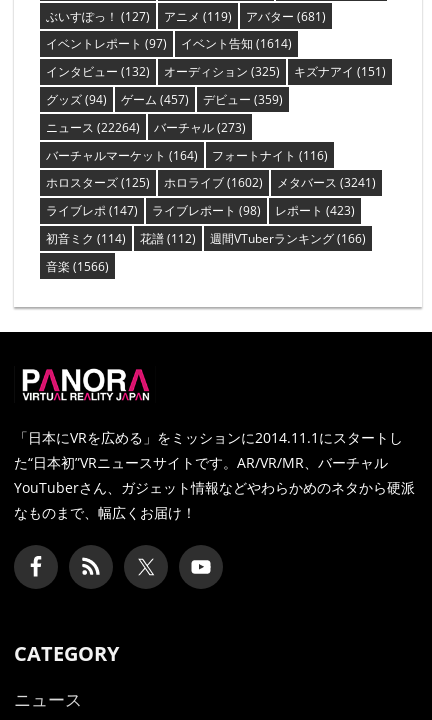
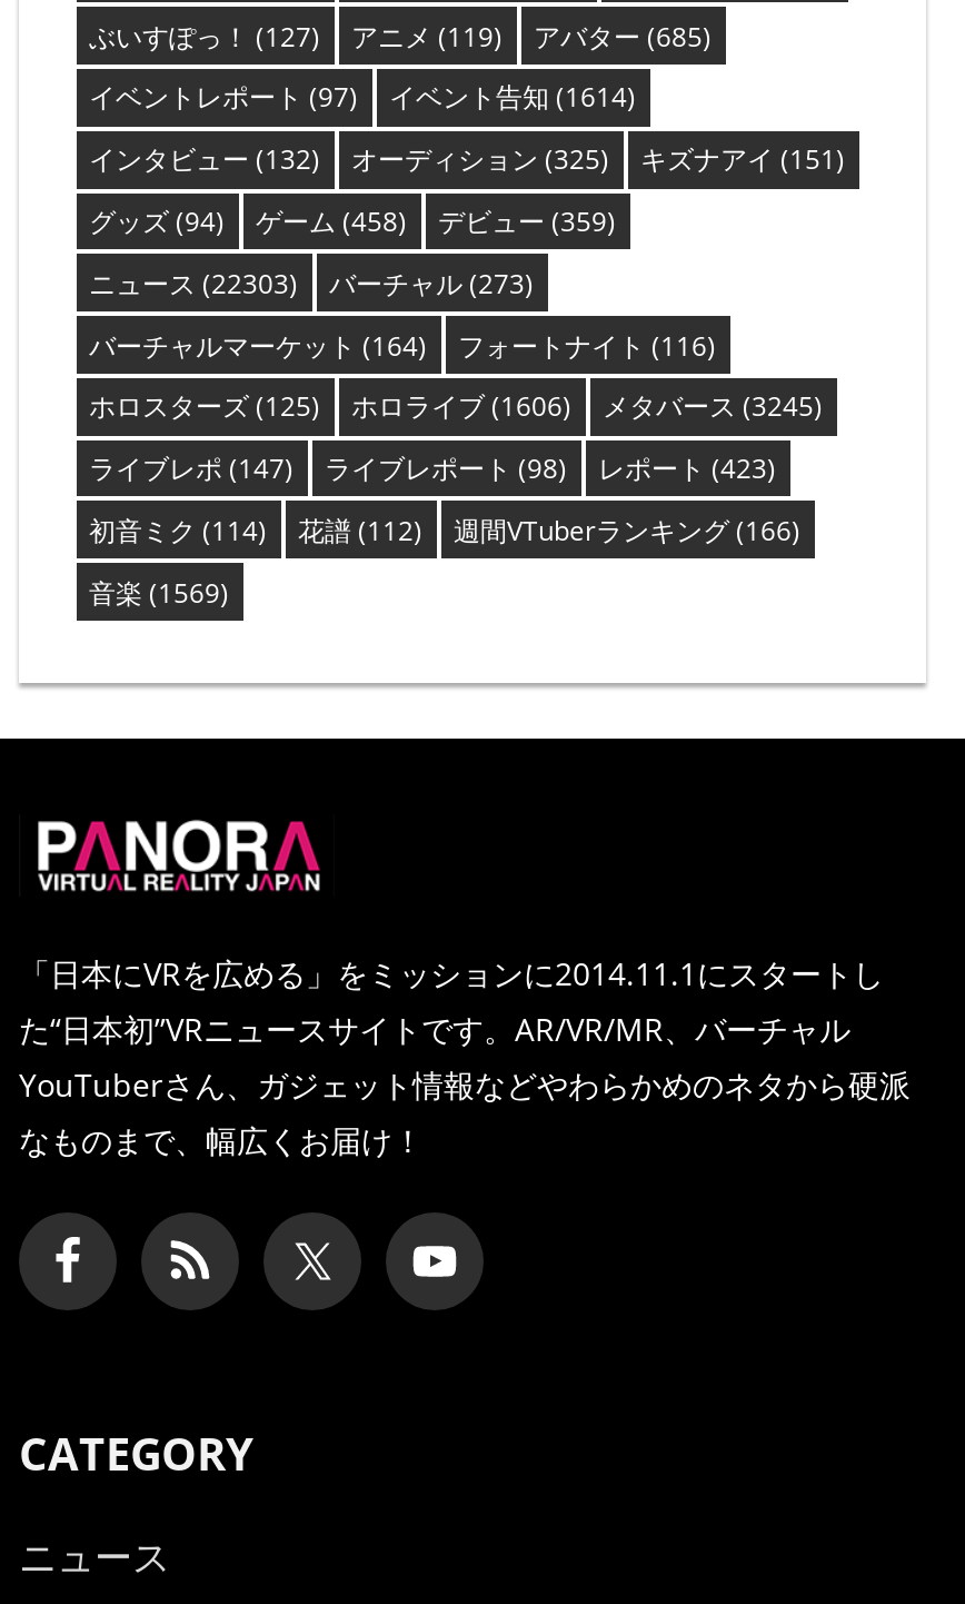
[45,8,325,25] ぶいすぽっ！(127) アニメ(119) アバター(681) -> [89,17,712,55] ぶいすぽっ！(127) アニメ(119) アバター(685)
[45,91,282,108] グッズ(94) ゲーム(457) デビュー(359) -> [89,202,616,240] グッズ(94) ゲーム(458) デビュー(359)
[45,119,245,136] ニュース(22264) バーチャル(273) -> [89,264,534,302] ニュース(22303) バーチャル(273)
[163,174,262,191] ホロライブ(1602) -> [351,388,571,426] ホロライブ(1606)
[276,174,375,191] メタバース(3241) -> [603,388,823,426] メタバース(3245)
[45,258,108,275] 音楽(1566) -> [89,573,229,611] 音楽(1569)

